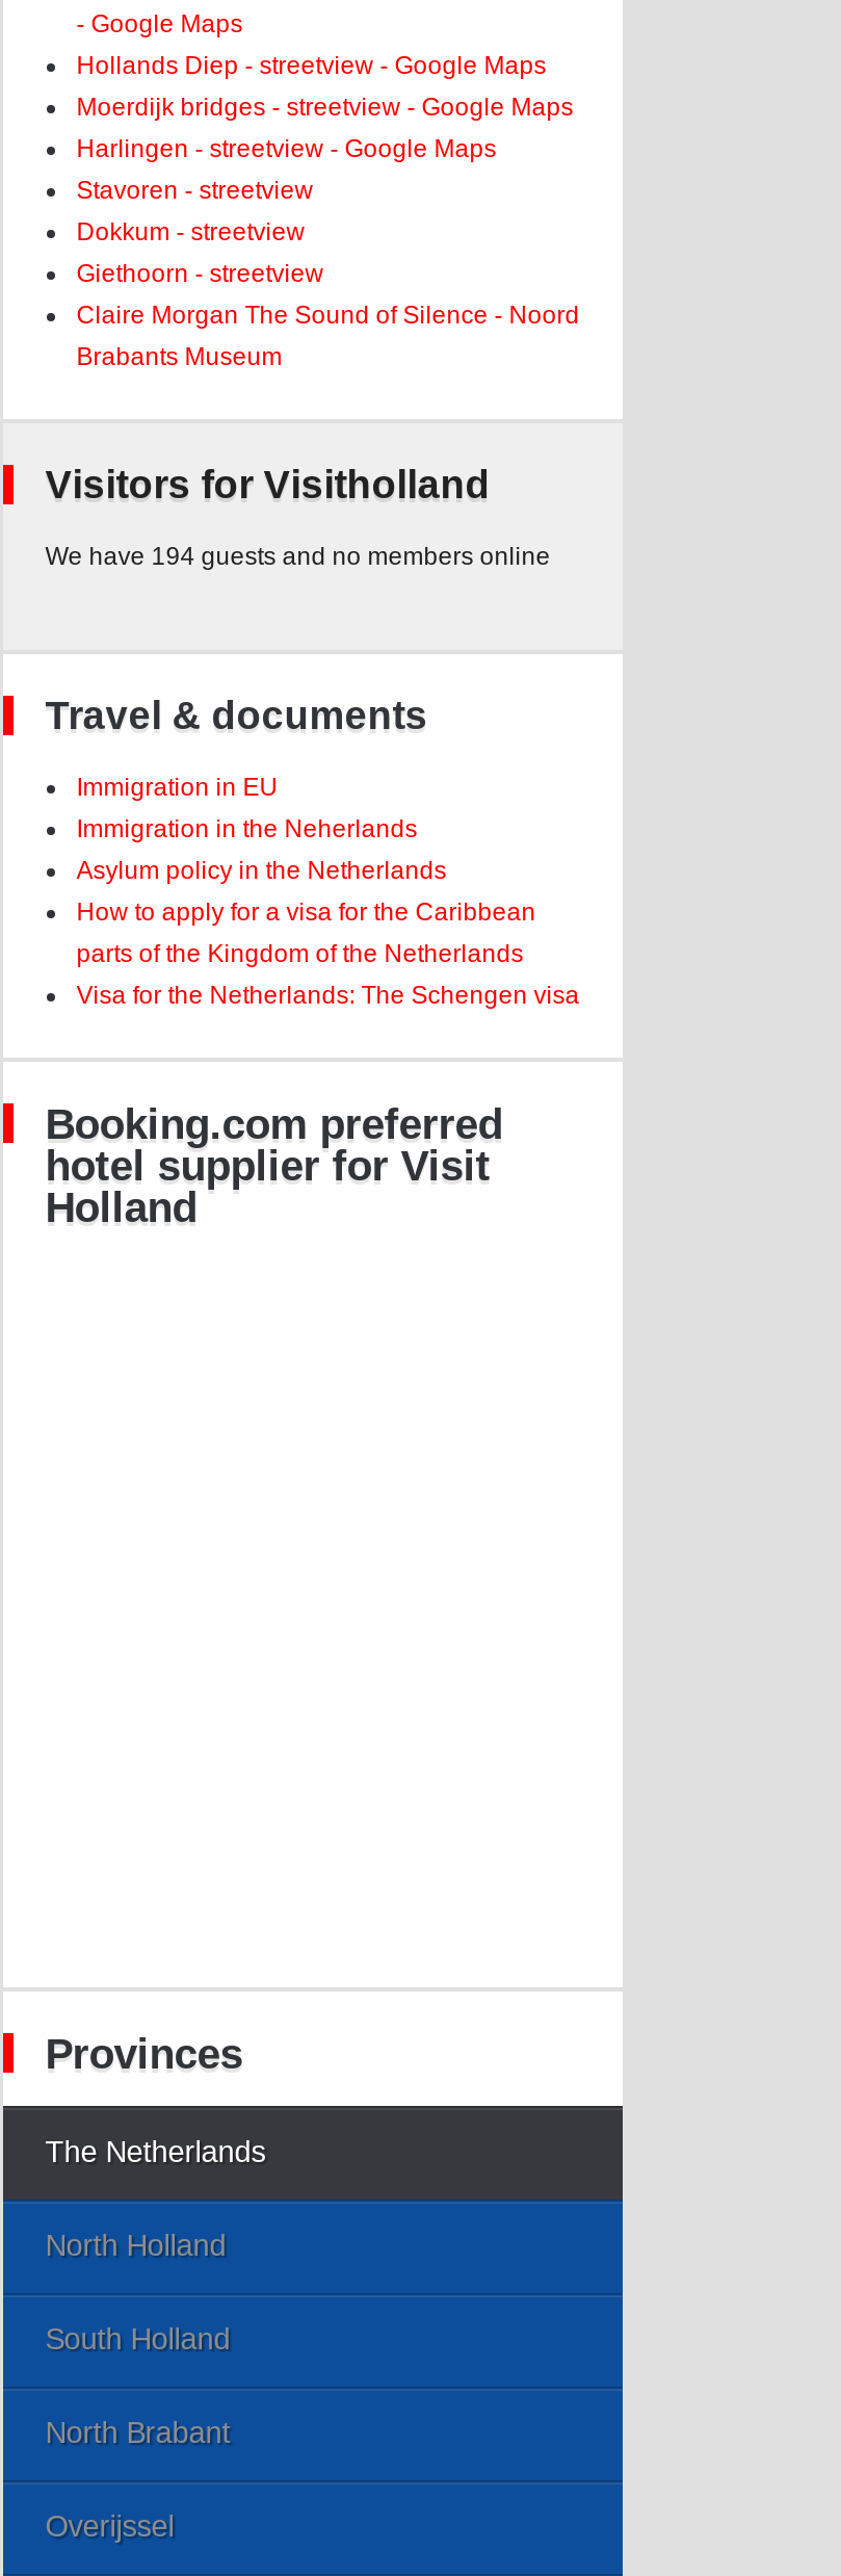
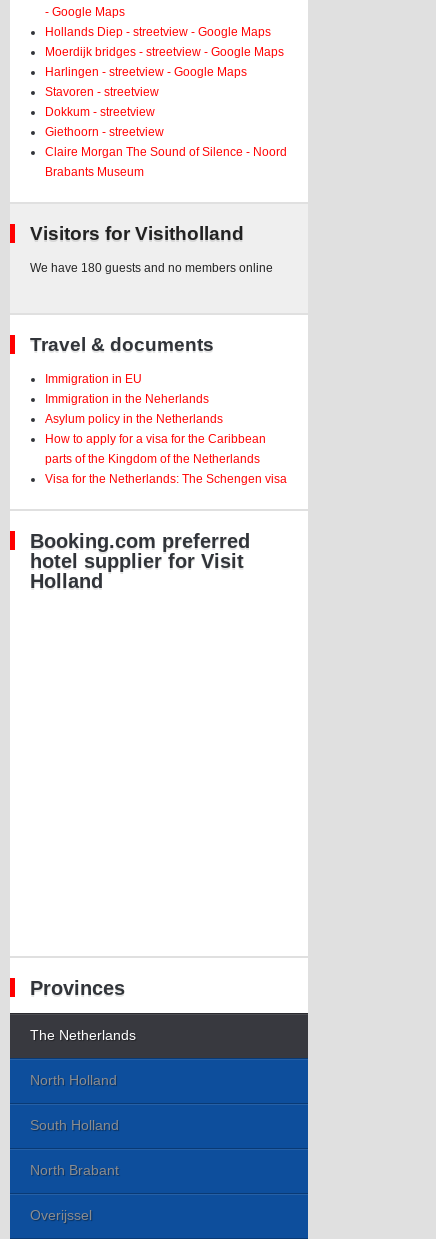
[45,542,550,571] We have 194 guests and no members online -> [30,261,273,275] We have 180 guests and no members online

